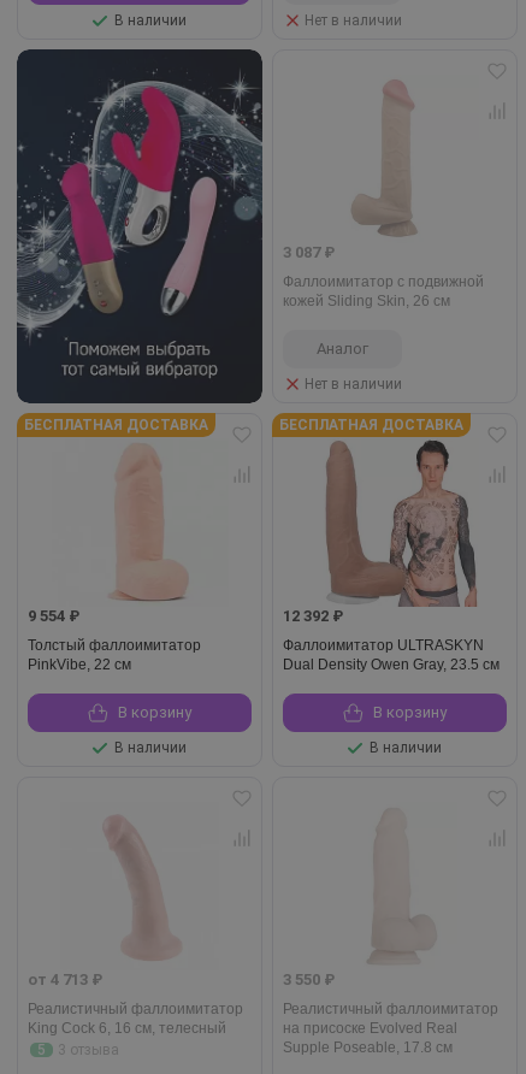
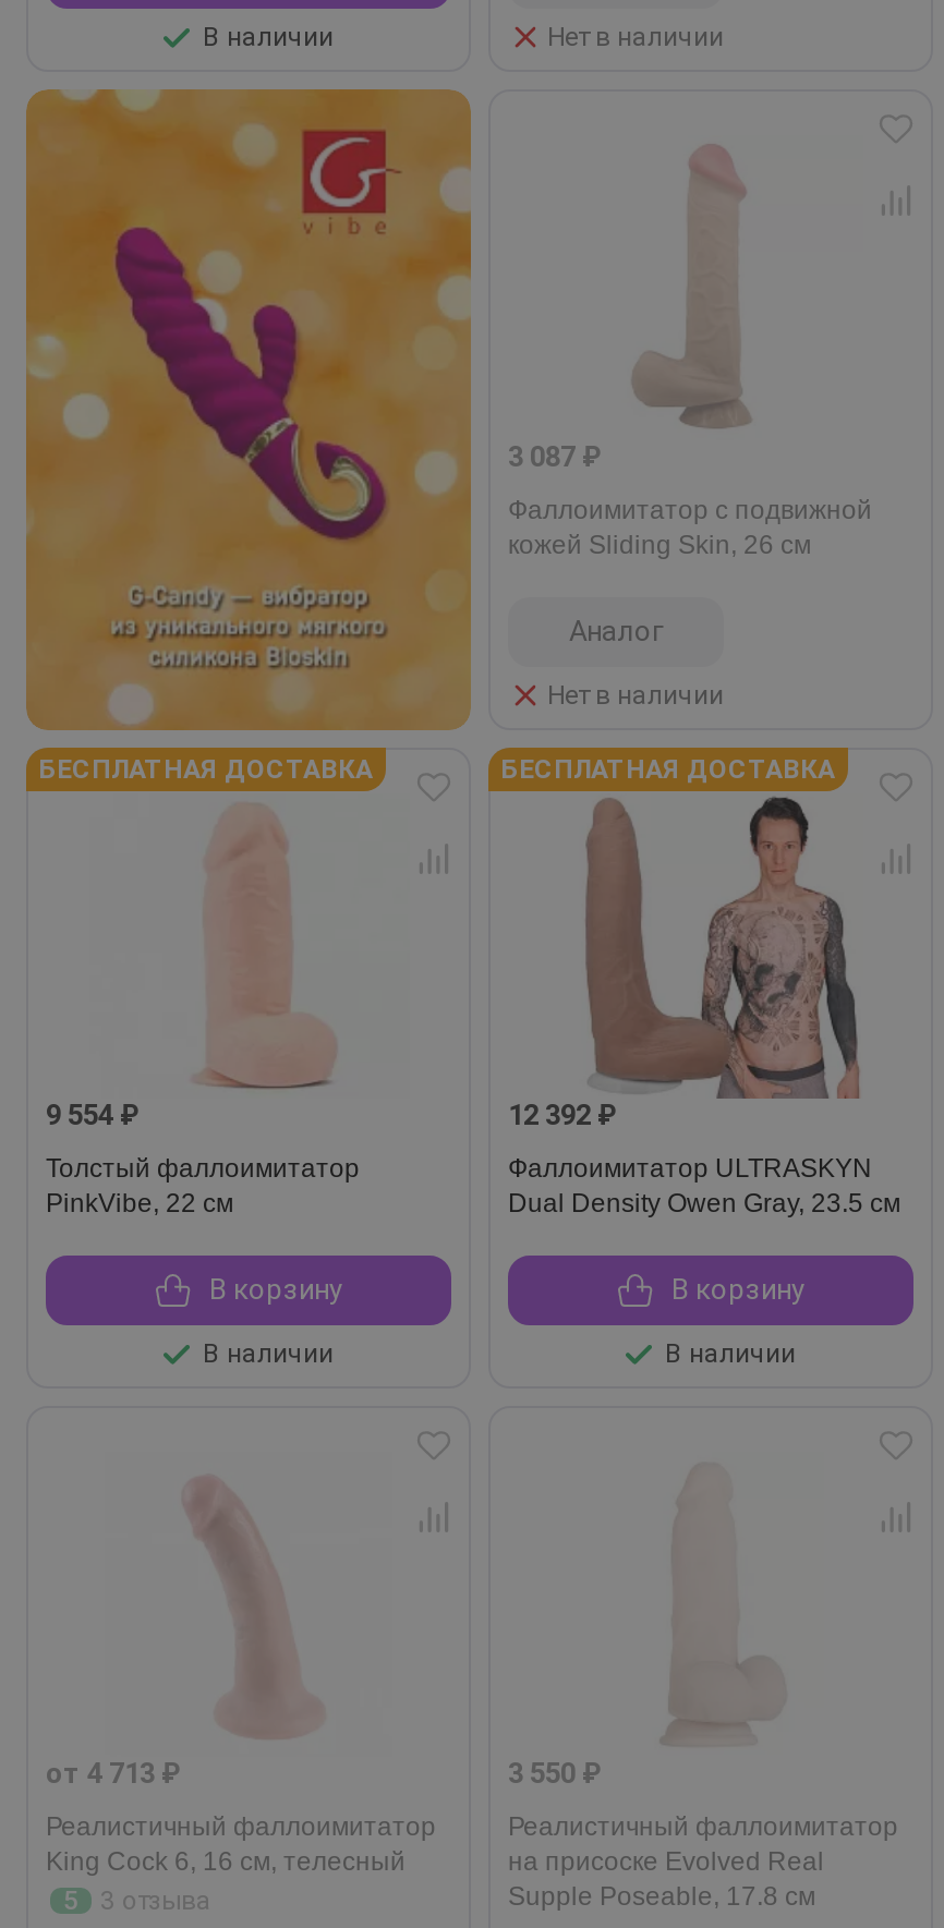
[16,48,264,405] [image] -> [24,87,473,732] [image]

